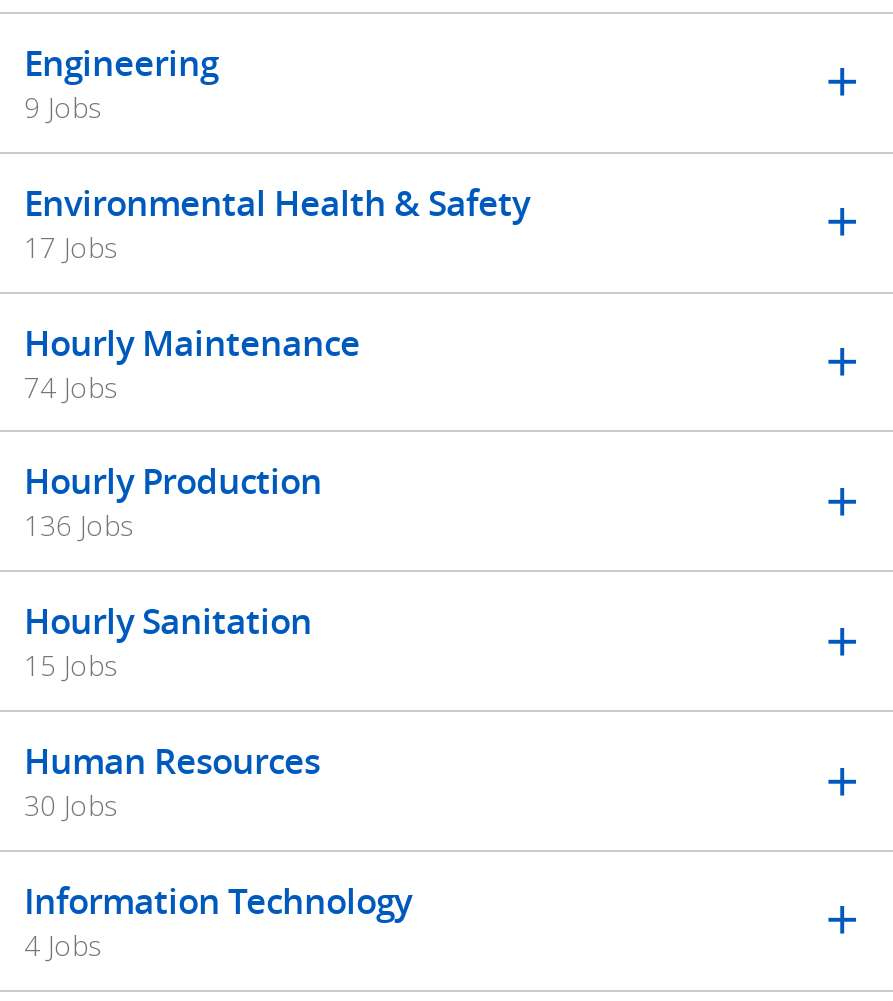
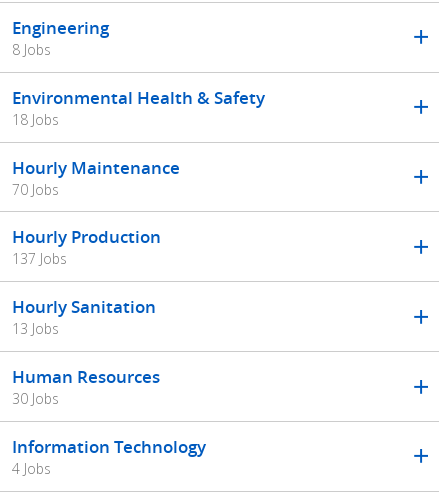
[24,87,102,125] 9 Jobs -> [12,40,51,59] 8 Jobs
[24,227,118,265] 17 Jobs -> [12,110,59,129] 18 Jobs
[24,367,118,405] 74 Jobs -> [12,179,59,198] 70 Jobs
[24,507,134,545] 136 Jobs -> [12,249,67,268] 137 Jobs
[24,647,118,685] 15 Jobs -> [12,319,59,338] 13 Jobs

